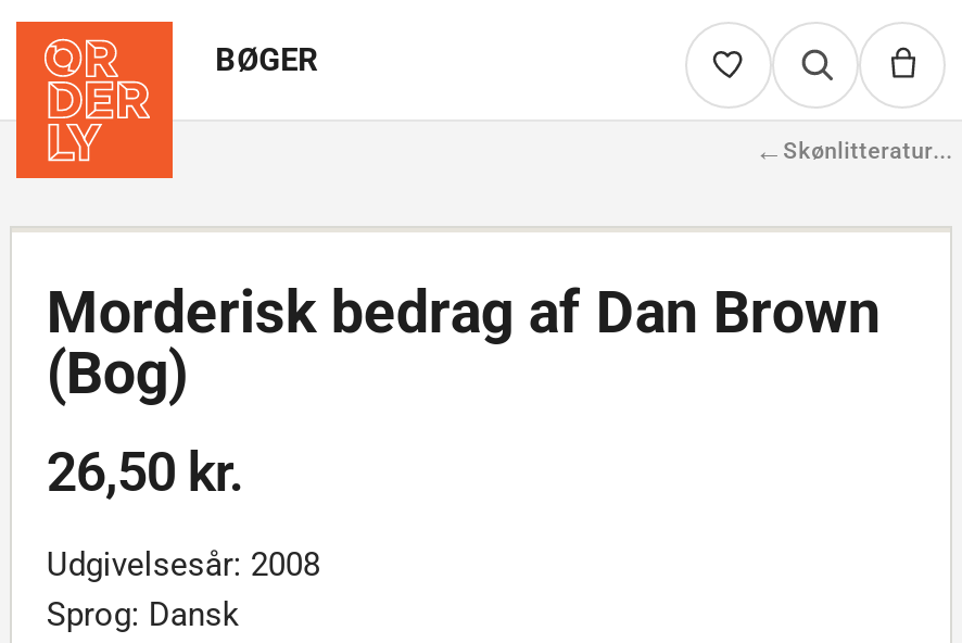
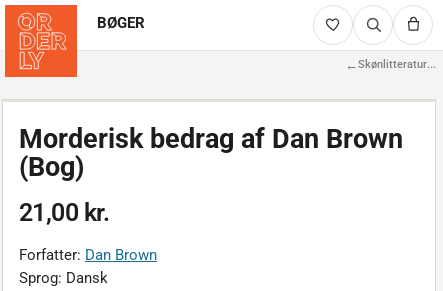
[46,441,243,504] 26,50 kr. -> [19,198,109,227] 21,00 kr.
[46,546,320,585] Udgivelsesår: 2008 -> [19,246,157,264] Forfatter: Dan Brown

